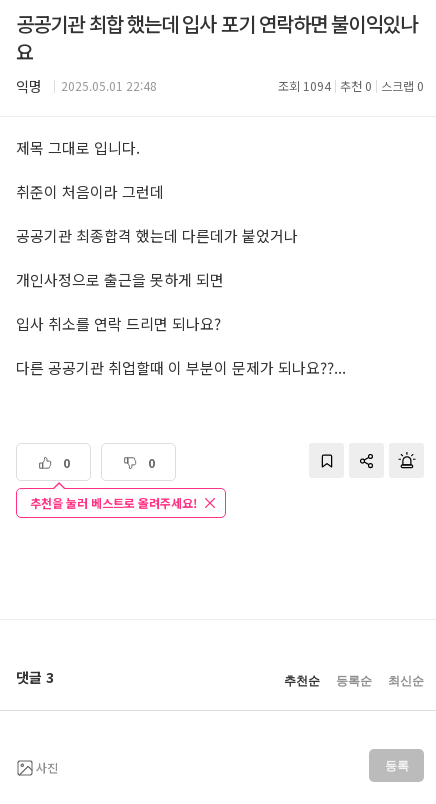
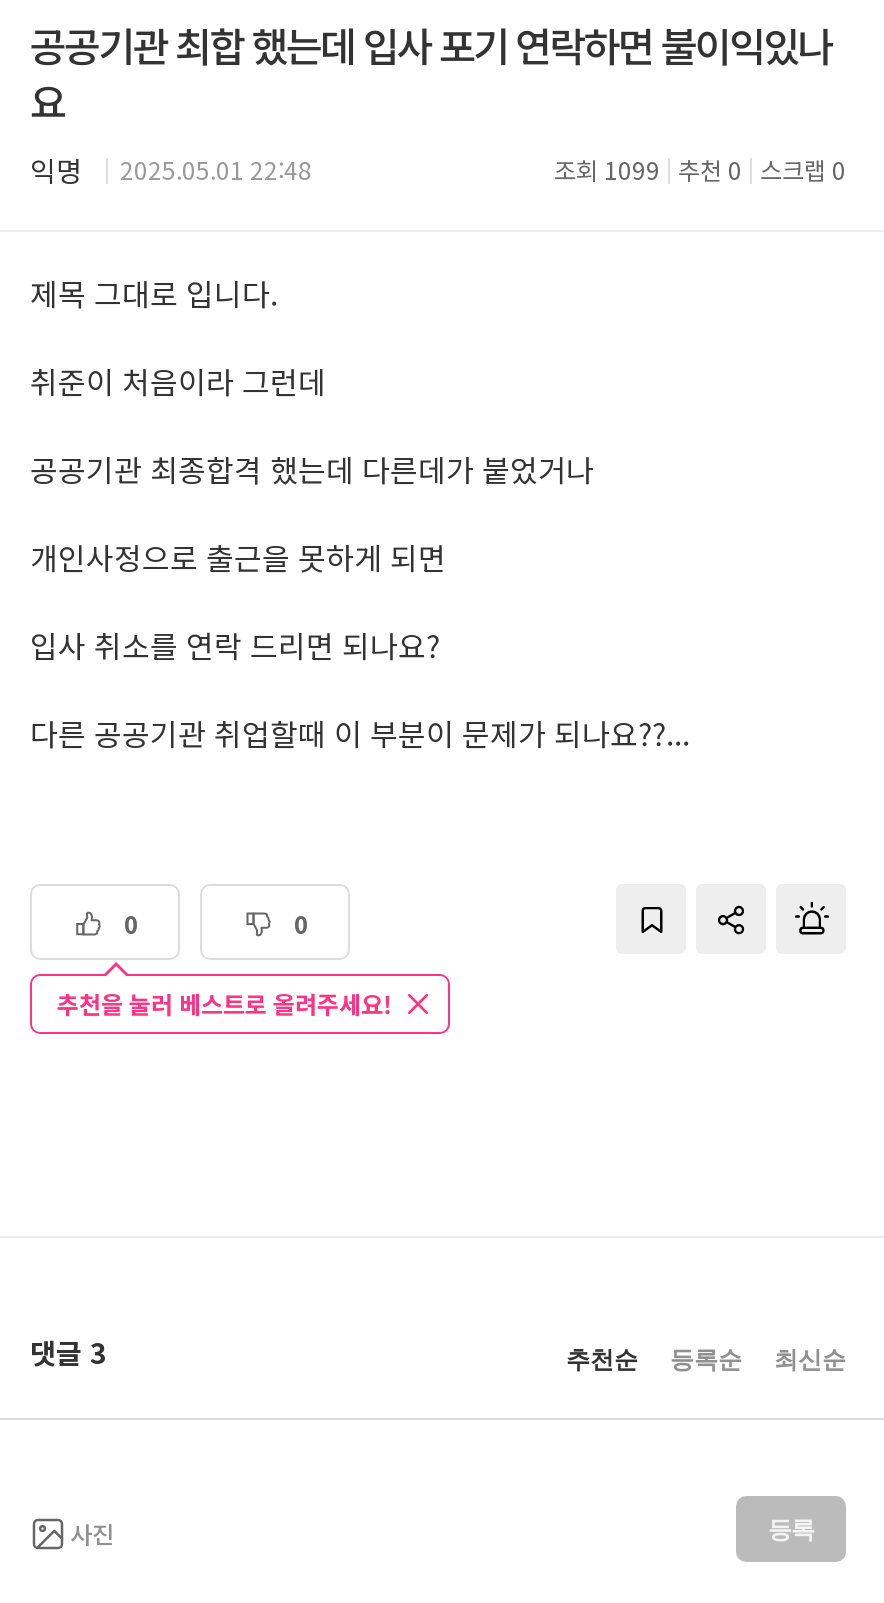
[278,77,424,94] 조회 1094 추천 0 스크랩 0 -> [554,152,846,186] 조회 1099 추천 0 스크랩 0

